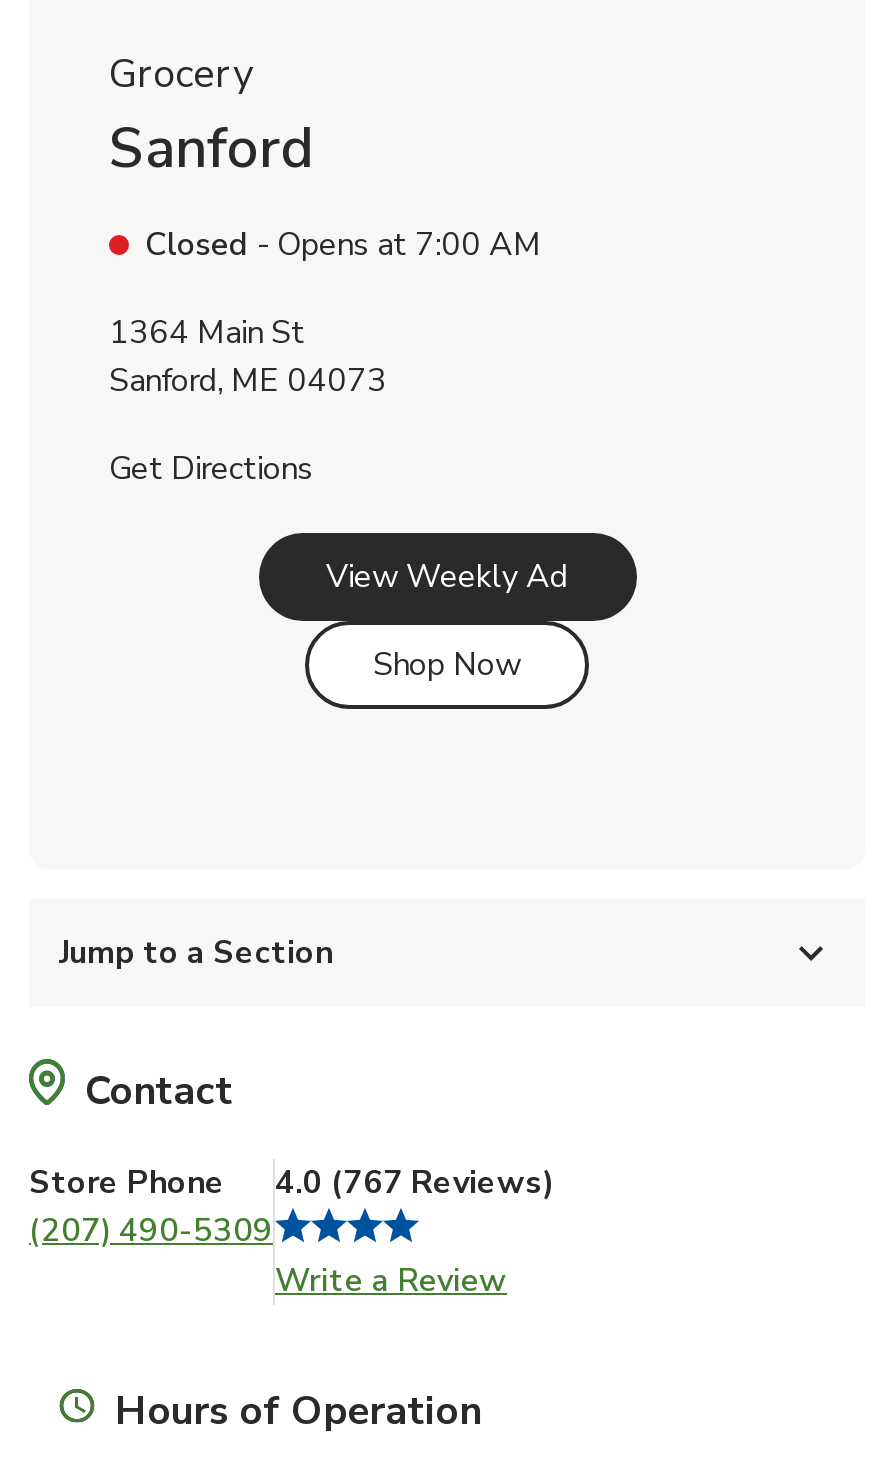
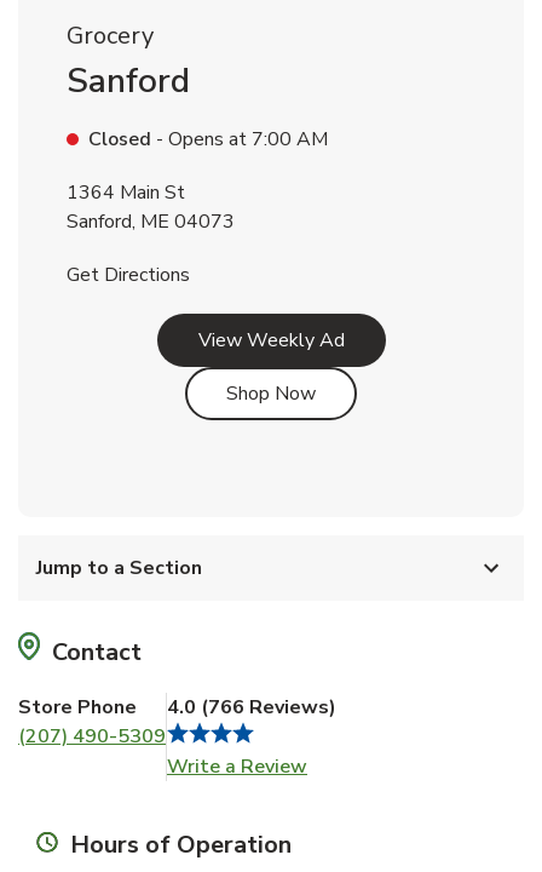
[29,1160,555,1204] Store Phone 4.0 (767 Reviews) -> [18,694,336,720] Store Phone 4.0 (766 Reviews)

